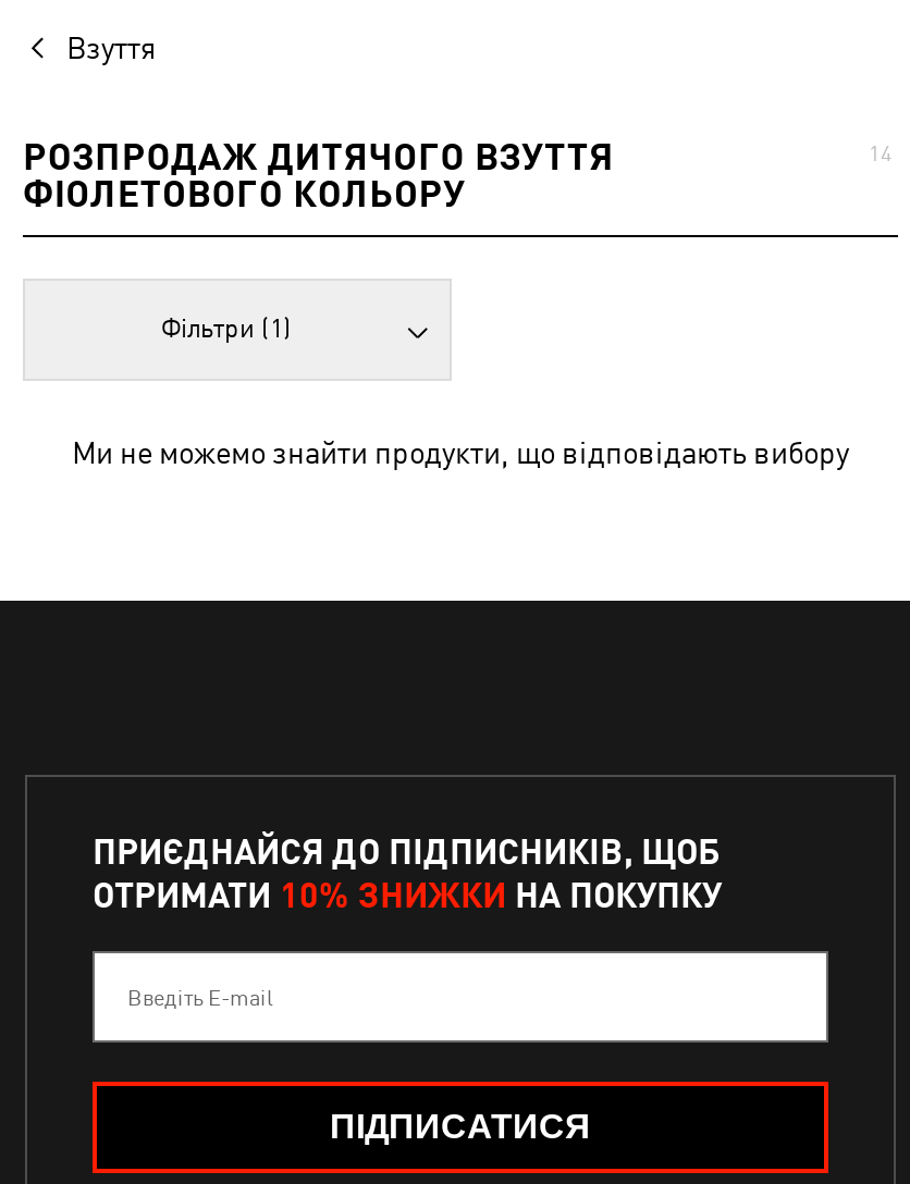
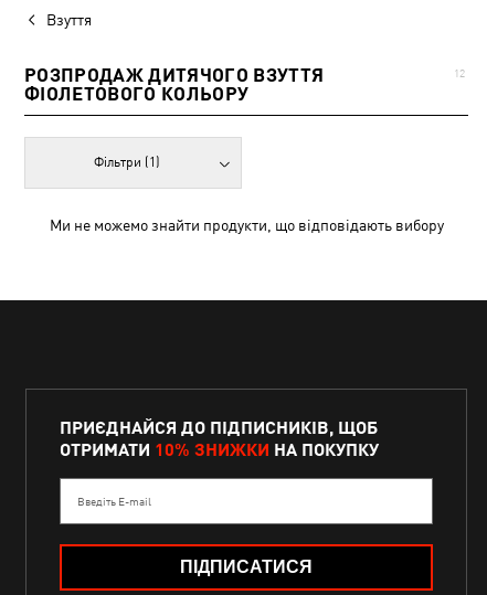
[869,139,898,165] 14 -> [453,66,468,79] 12

